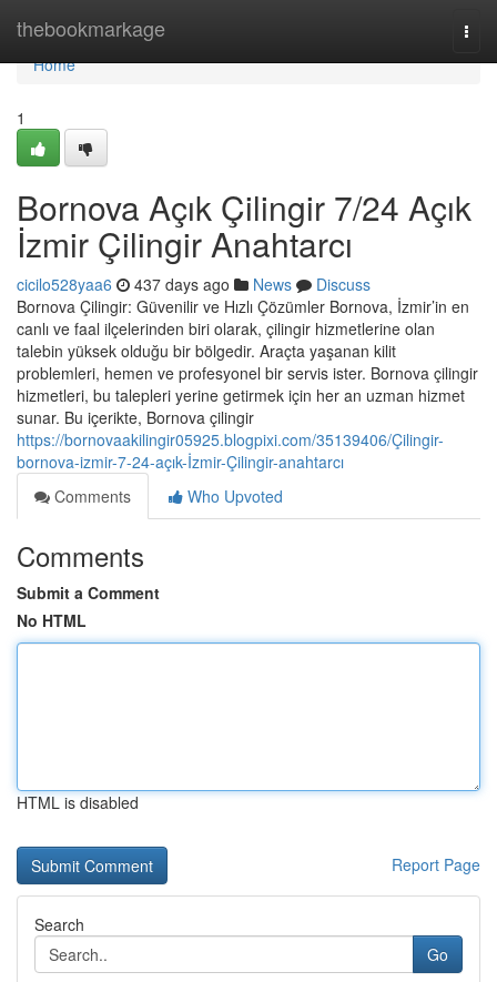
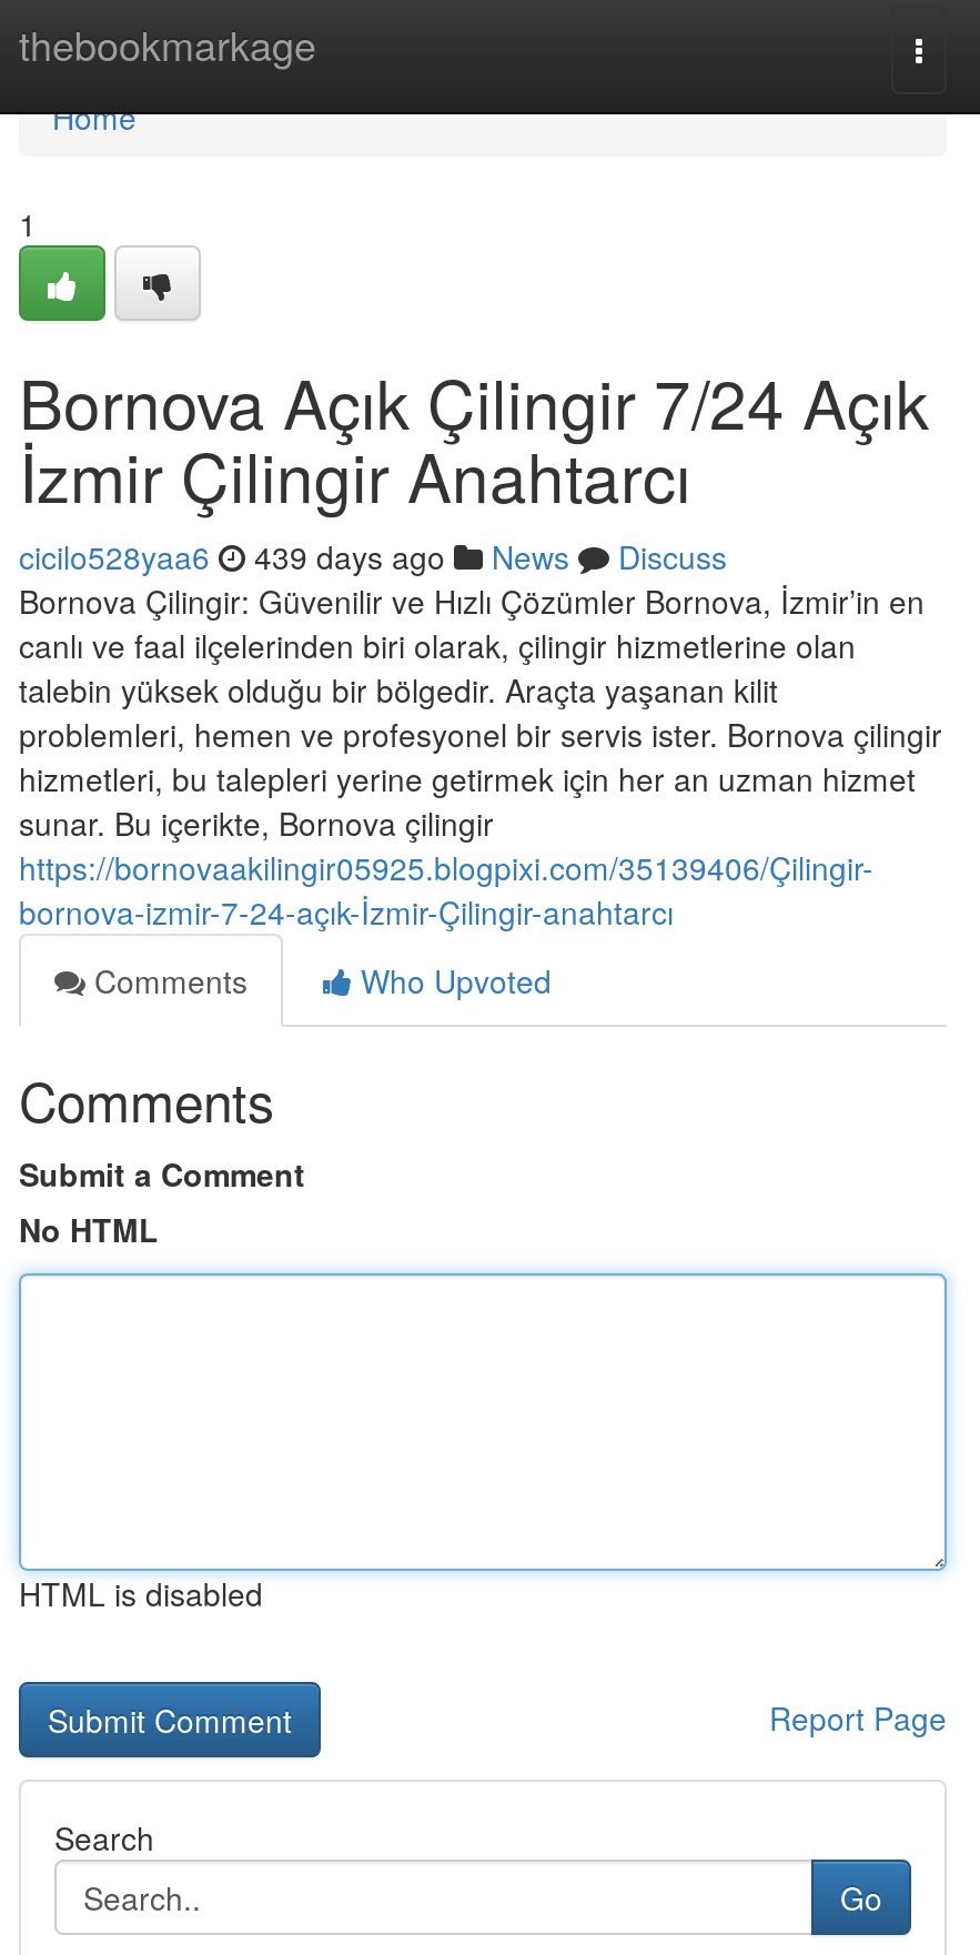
[17,273,371,295] cicilo528yaa6 437 days ago News Discuss -> [19,534,727,578] cicilo528yaa6 439 days ago News Discuss

